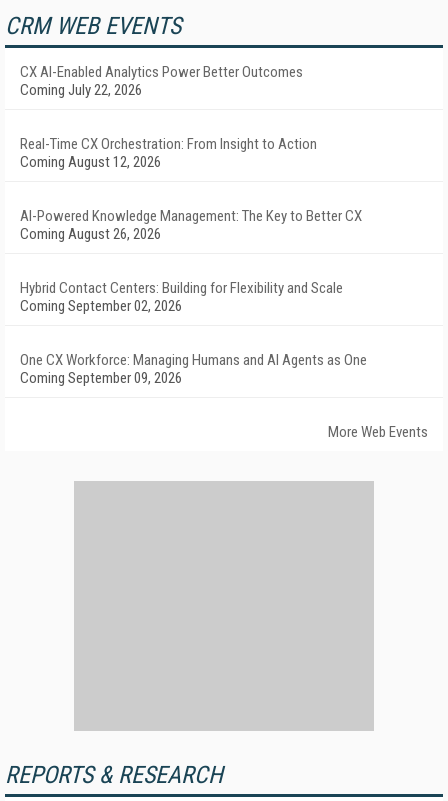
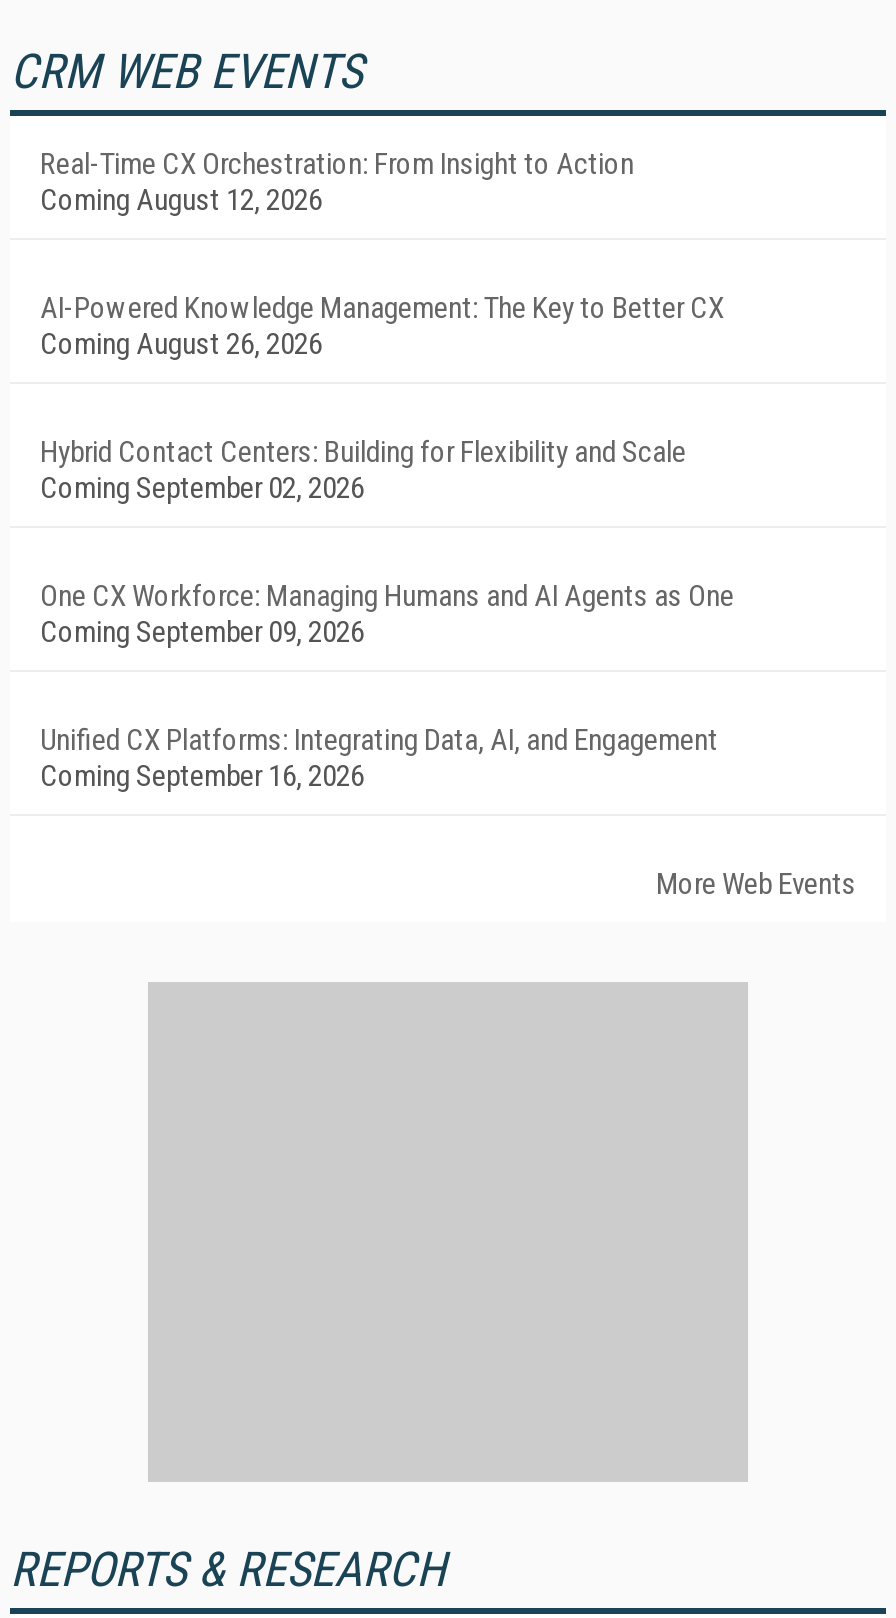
[20,63,303,99] CX AI-Enabled Analytics Power Better Outcomes | Coming July 22, 2026 -> none
moved [20,135,367,387] -> [40,146,734,650]: Real-Time CX Orchestration: From Insight to Action | Coming August 12, 2026 | AI-Powered Knowledge Management: The Key to Better CX | Coming August 26, 2026 | Hybrid Contact Centers: Building for Flexibility and Scale | Coming September 02, 2026 | One CX Workforce: Managing Humans and AI Agents as One | Coming September 09, 2026
none -> [40,722,718,794] Unified CX Platforms: Integrating Data, AI, and Engagement | Coming September 16, 2026

